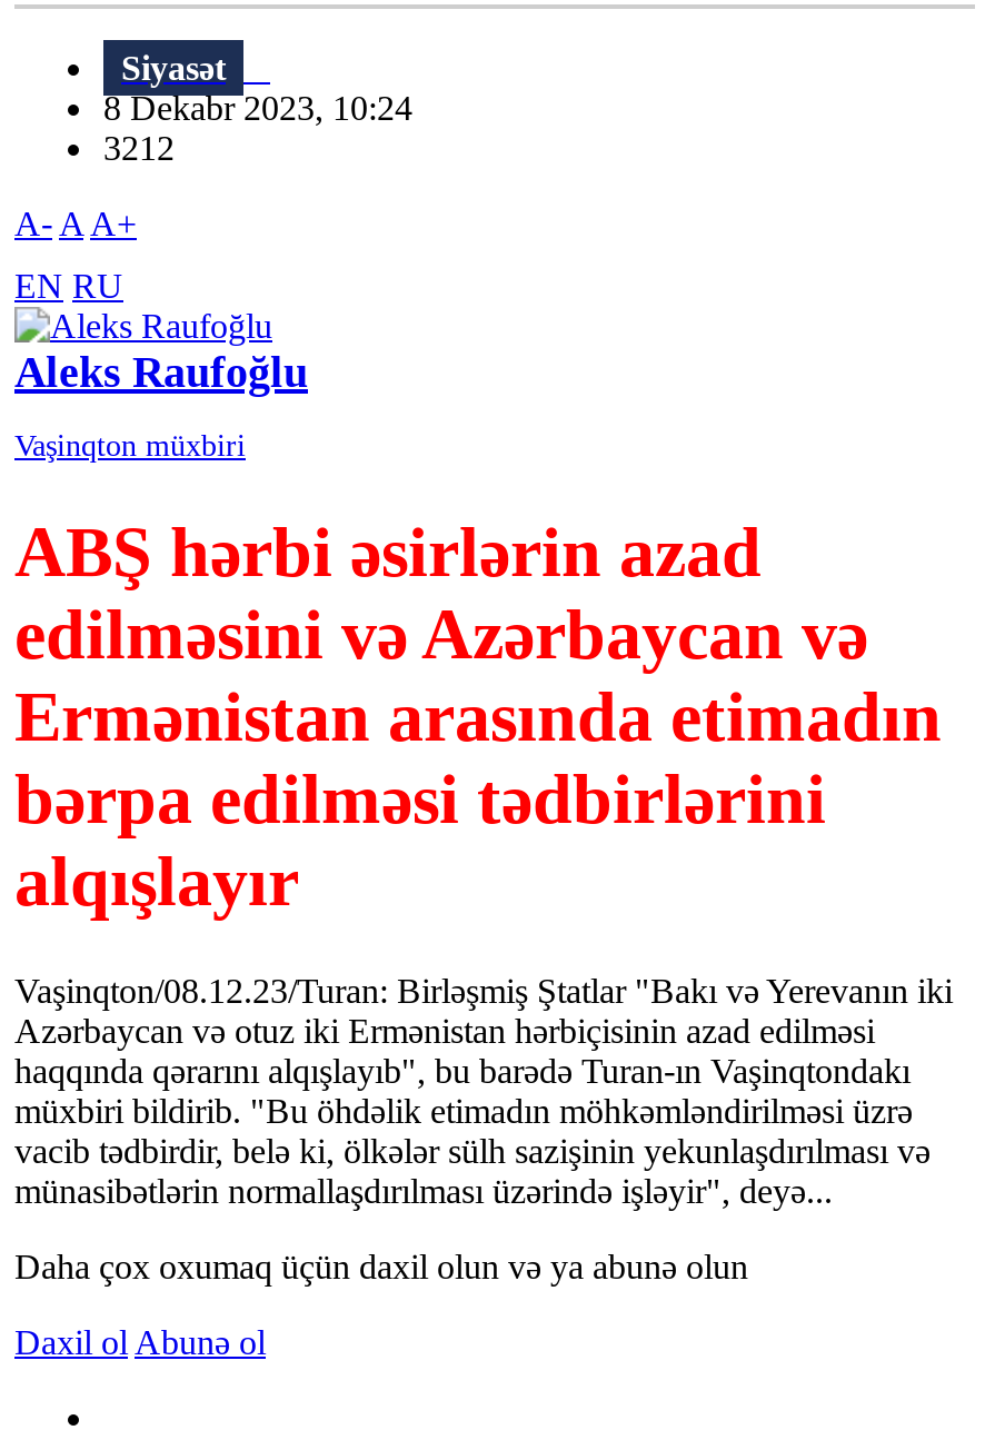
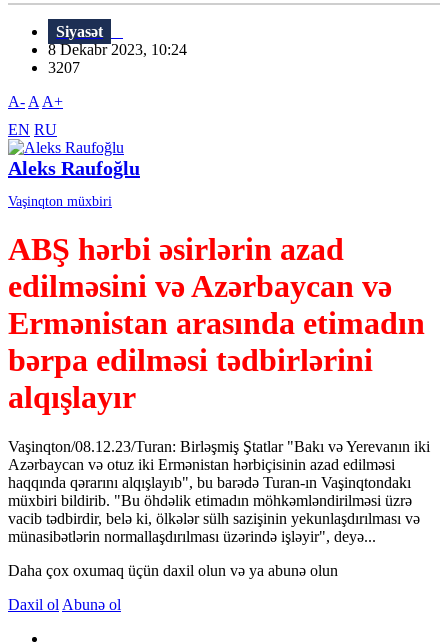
[103,129,175,167] 3212 -> [48,59,80,76] 3207

